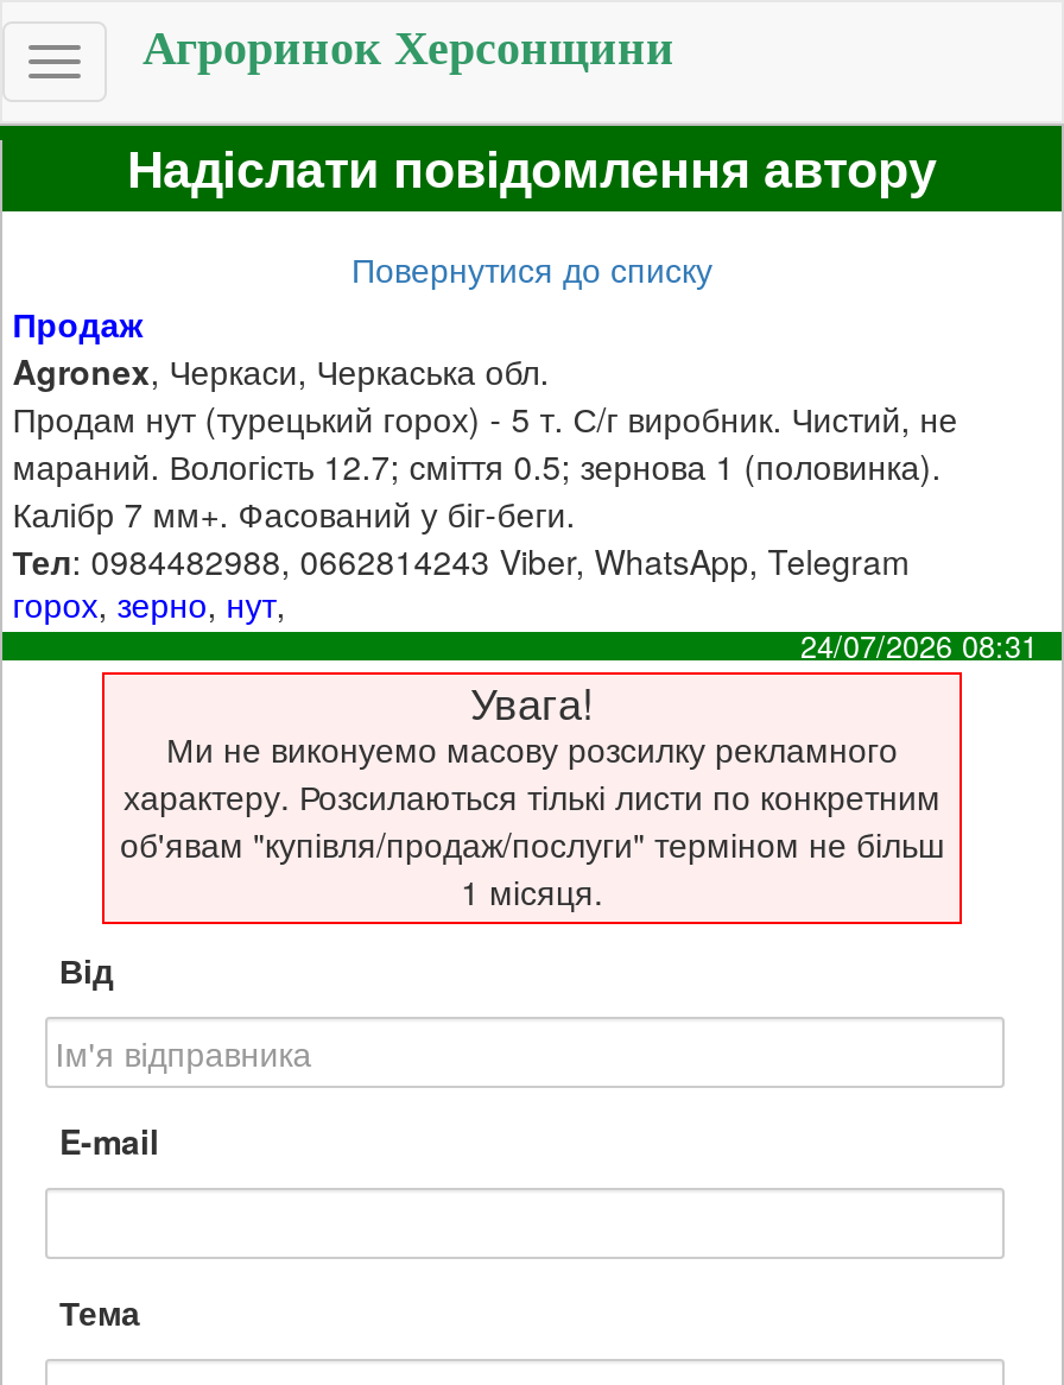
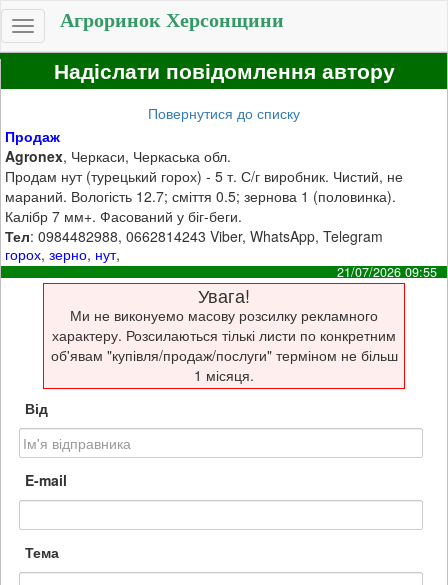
[800,626,1038,669] 24/07/2026 08:31 -> [337,263,437,281] 21/07/2026 09:55

